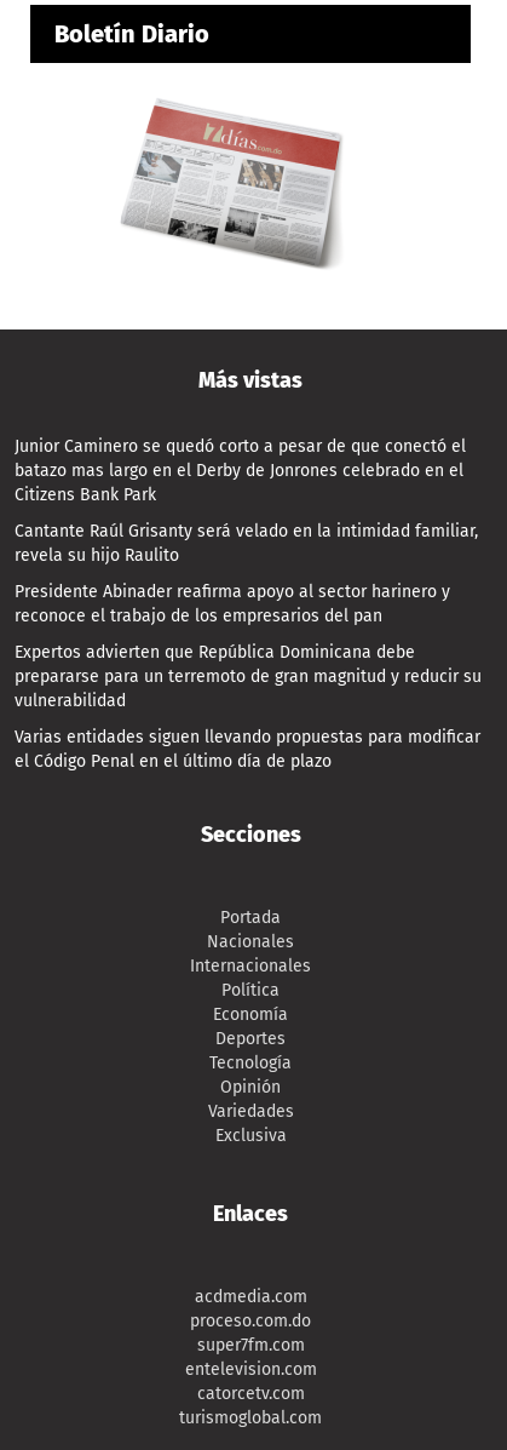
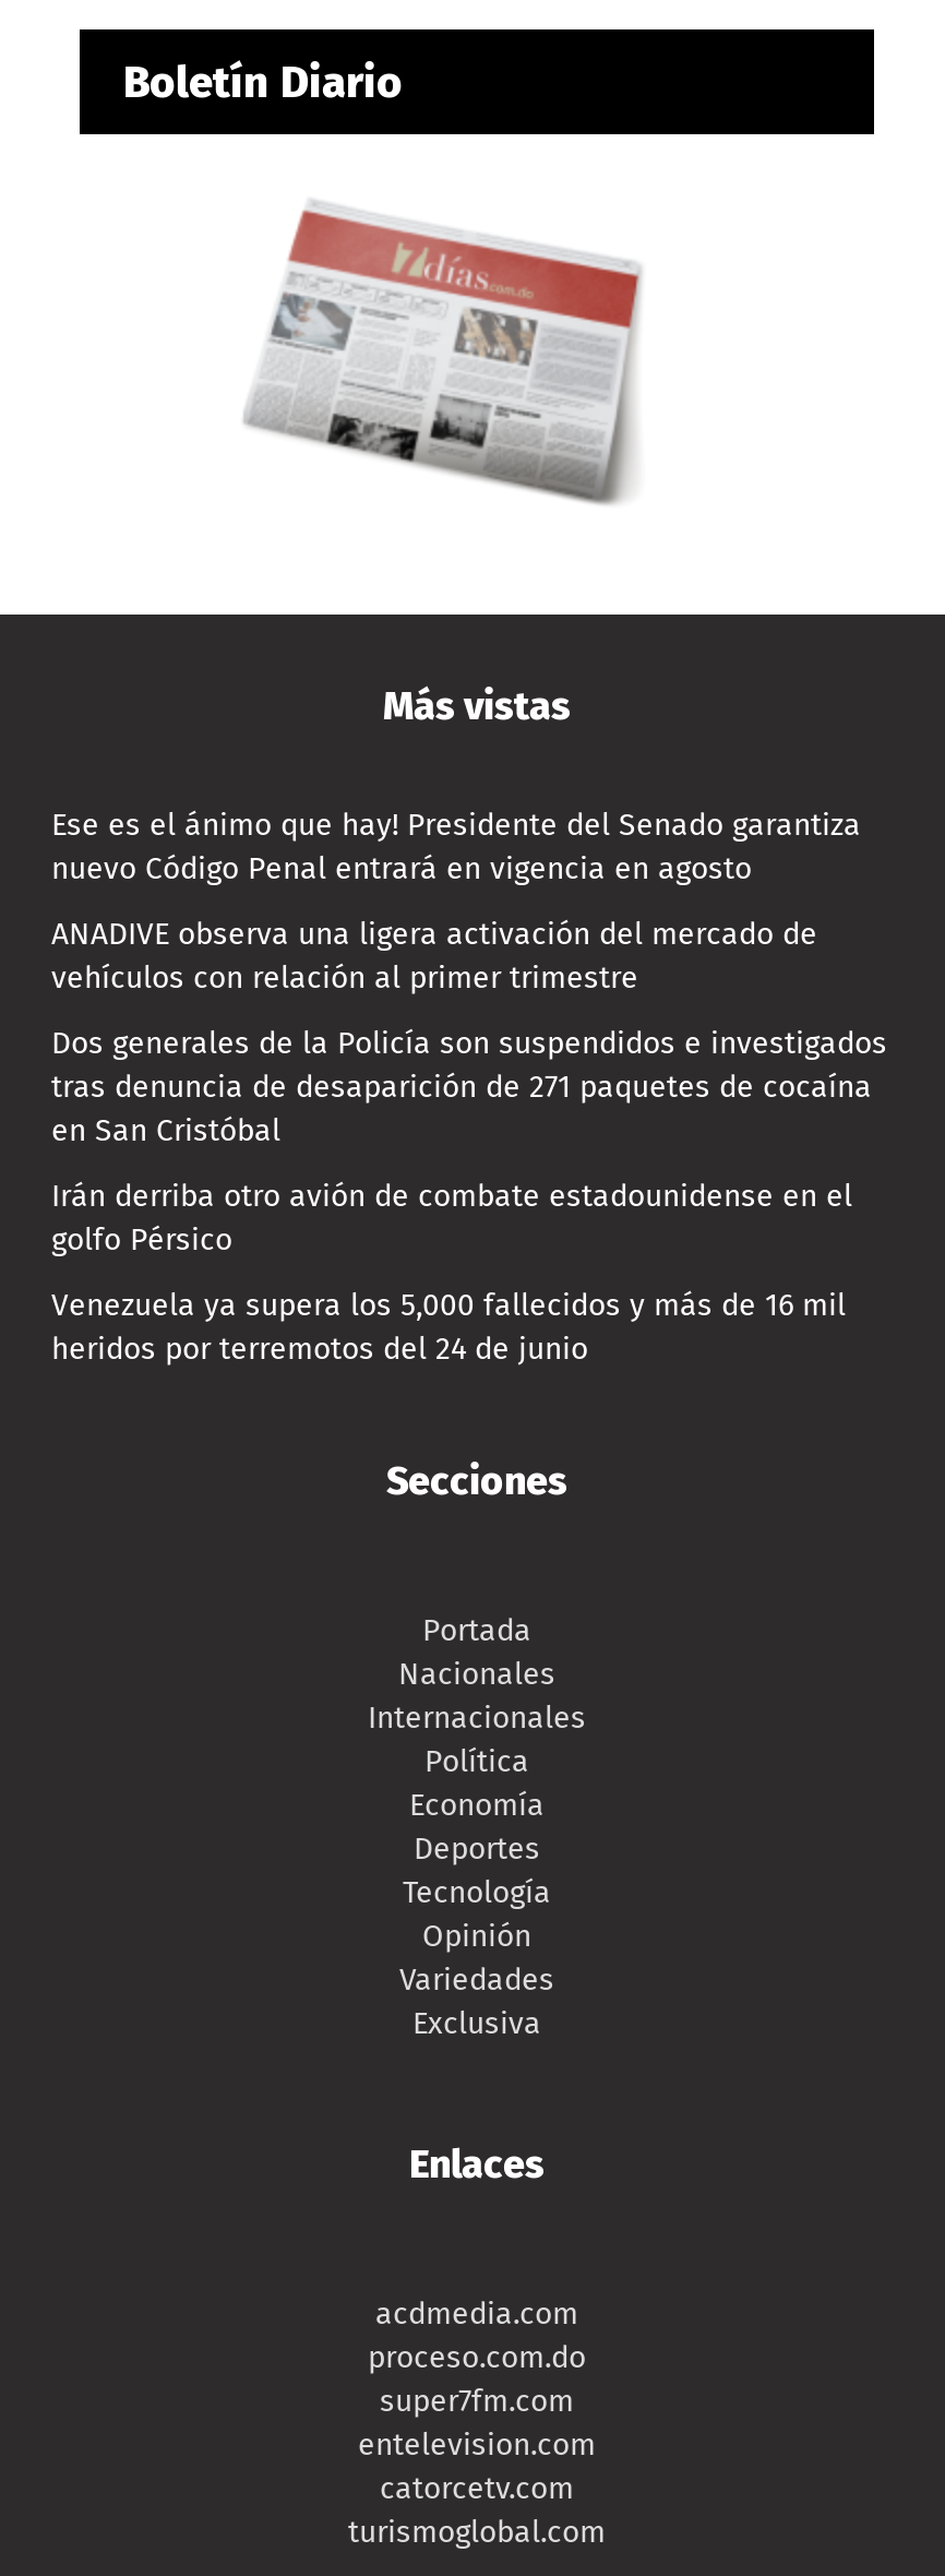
[15,436,466,505] Junior Caminero se quedó corto a pesar de que conectó el | batazo mas largo en el Derby de Jonrones celebrado en el | Citizens Bank Park -> [51,806,861,887] Ese es el ánimo que hay! Presidente del Senado garantiza | nuevo Código Penal entrará en vigencia en agosto
[15,521,478,565] Cantante Raúl Grisanty será velado en la intimidad familiar, | revela su hijo Raulito -> [51,915,817,996] ANADIVE observa una ligera activación del mercado de | vehículos con relación al primer trimestre
[15,581,450,626] Presidente Abinader reafirma apoyo al sector harinero y | reconoce el trabajo de los empresarios del pan -> [51,1025,887,1149] Dos generales de la Policía son suspendidos e investigados | tras denuncia de desaparición de 271 paquetes de cocaína | en San Cristóbal
[15,642,482,711] Expertos advierten que República Dominicana debe | prepararse para un terremoto de gran magnitud y reducir su | vulnerabilidad -> [51,1177,852,1258] Irán derriba otro avión de combate estadounidense en el | golfo Pérsico
[15,727,480,771] Varias entidades siguen llevando propuestas para modificar | el Código Penal en el último día de plazo -> [51,1286,846,1367] Venezuela ya supera los 5,000 fallecidos y más de 16 mil | heridos por terremotos del 24 de junio

